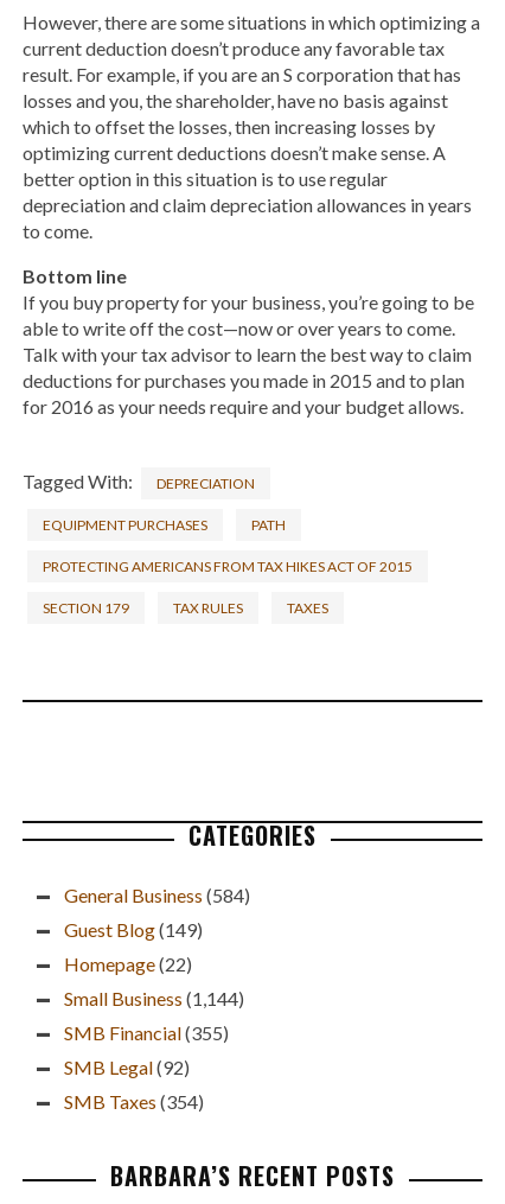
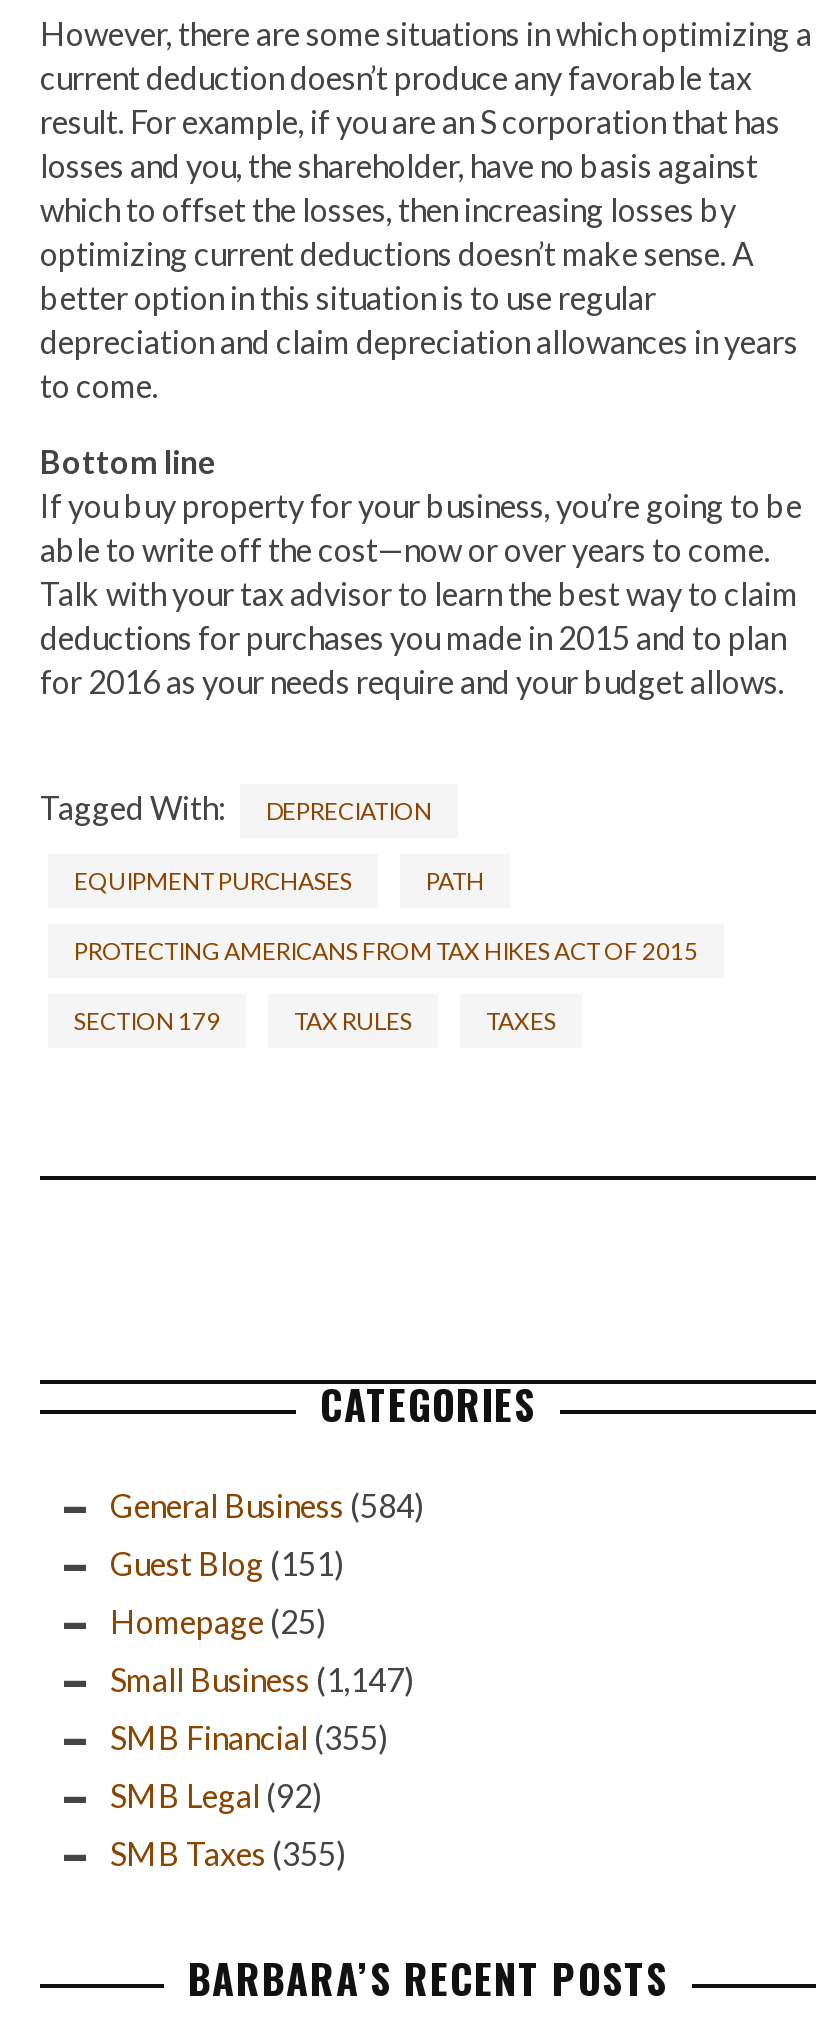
[64,918,203,941] Guest Blog (149) -> [110,1545,344,1583] Guest Blog (151)
[64,953,192,975] Homepage (22) -> [110,1603,326,1641] Homepage (25)
[64,987,244,1010] Small Business (1,144) -> [110,1661,414,1699] Small Business (1,147)
[64,1090,204,1113] SMB Taxes (354) -> [110,1835,346,1873] SMB Taxes (355)

